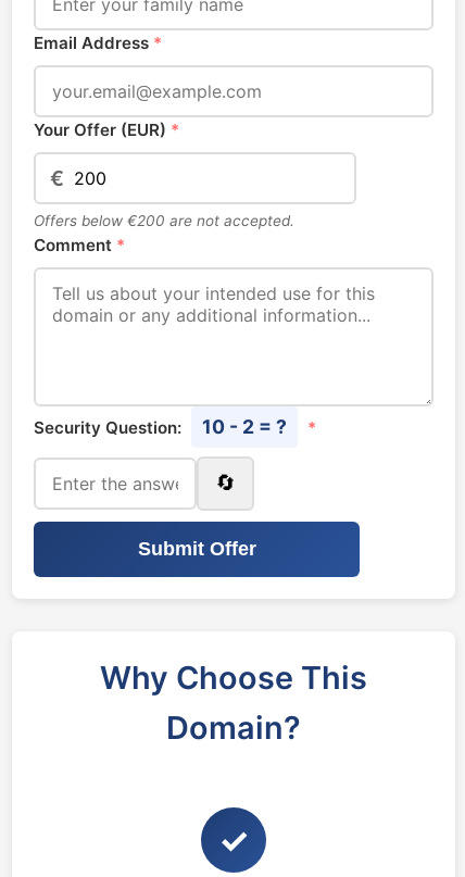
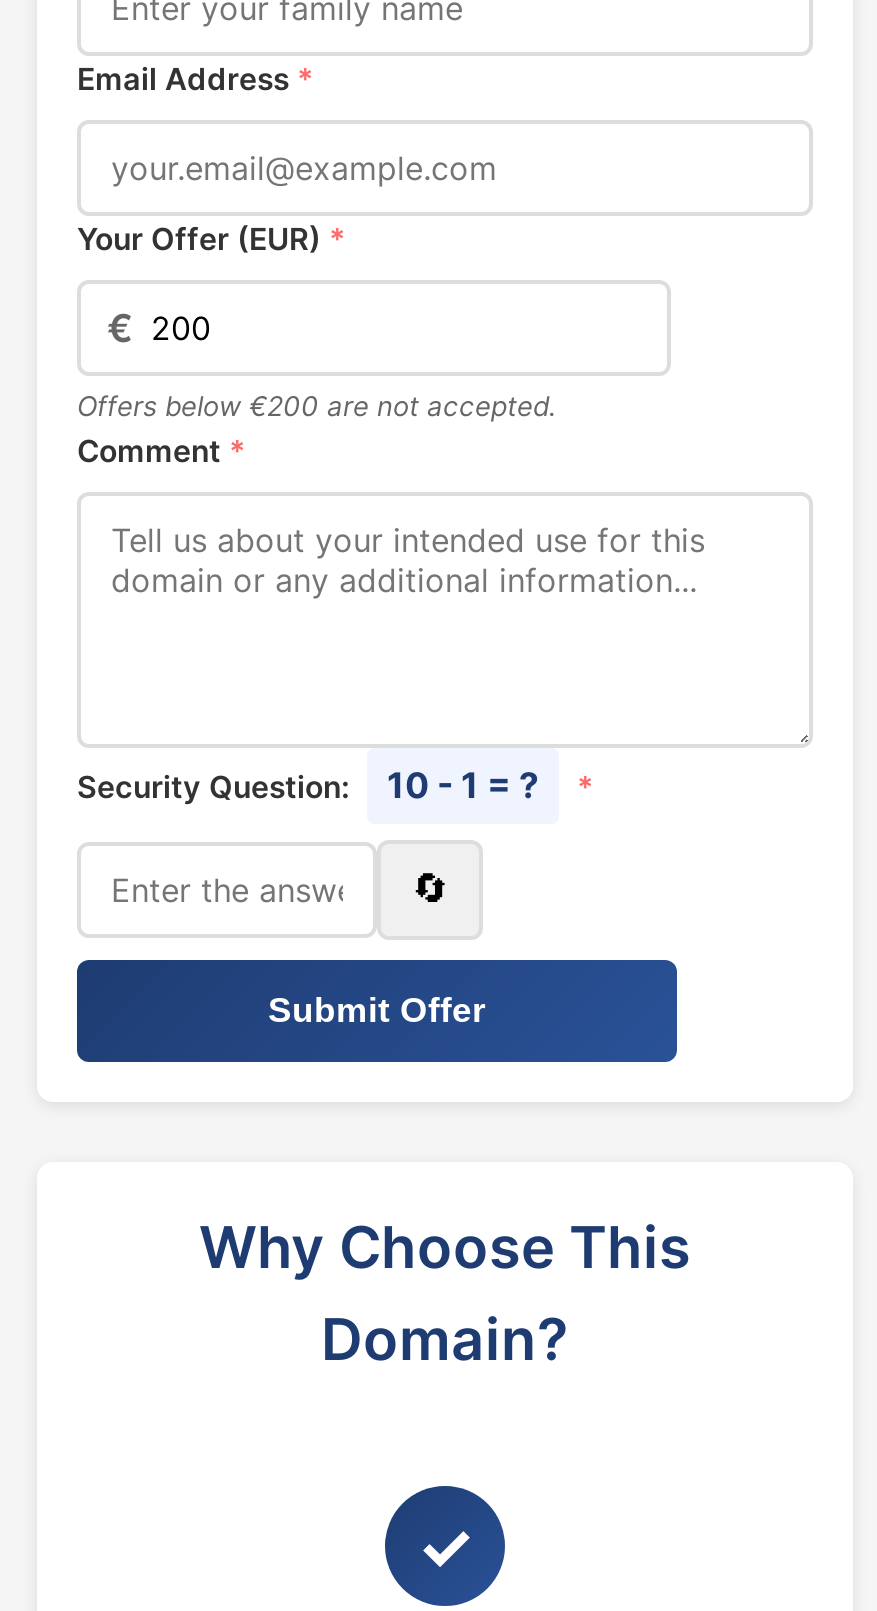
[202,415,287,438] 10 - 2 = ? -> [387,764,539,806] 10 - 1 = ?

